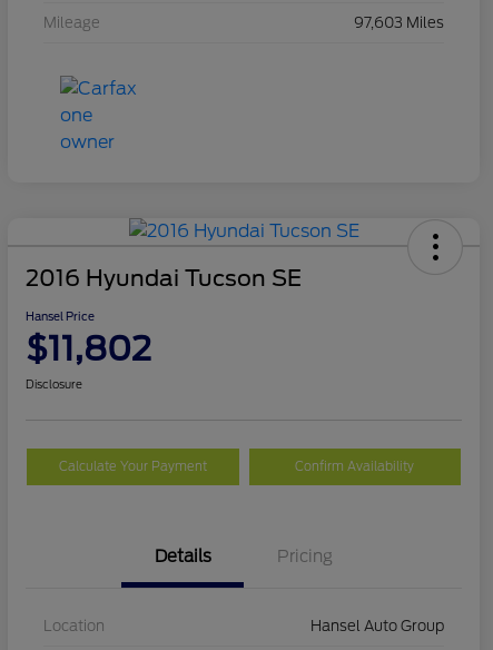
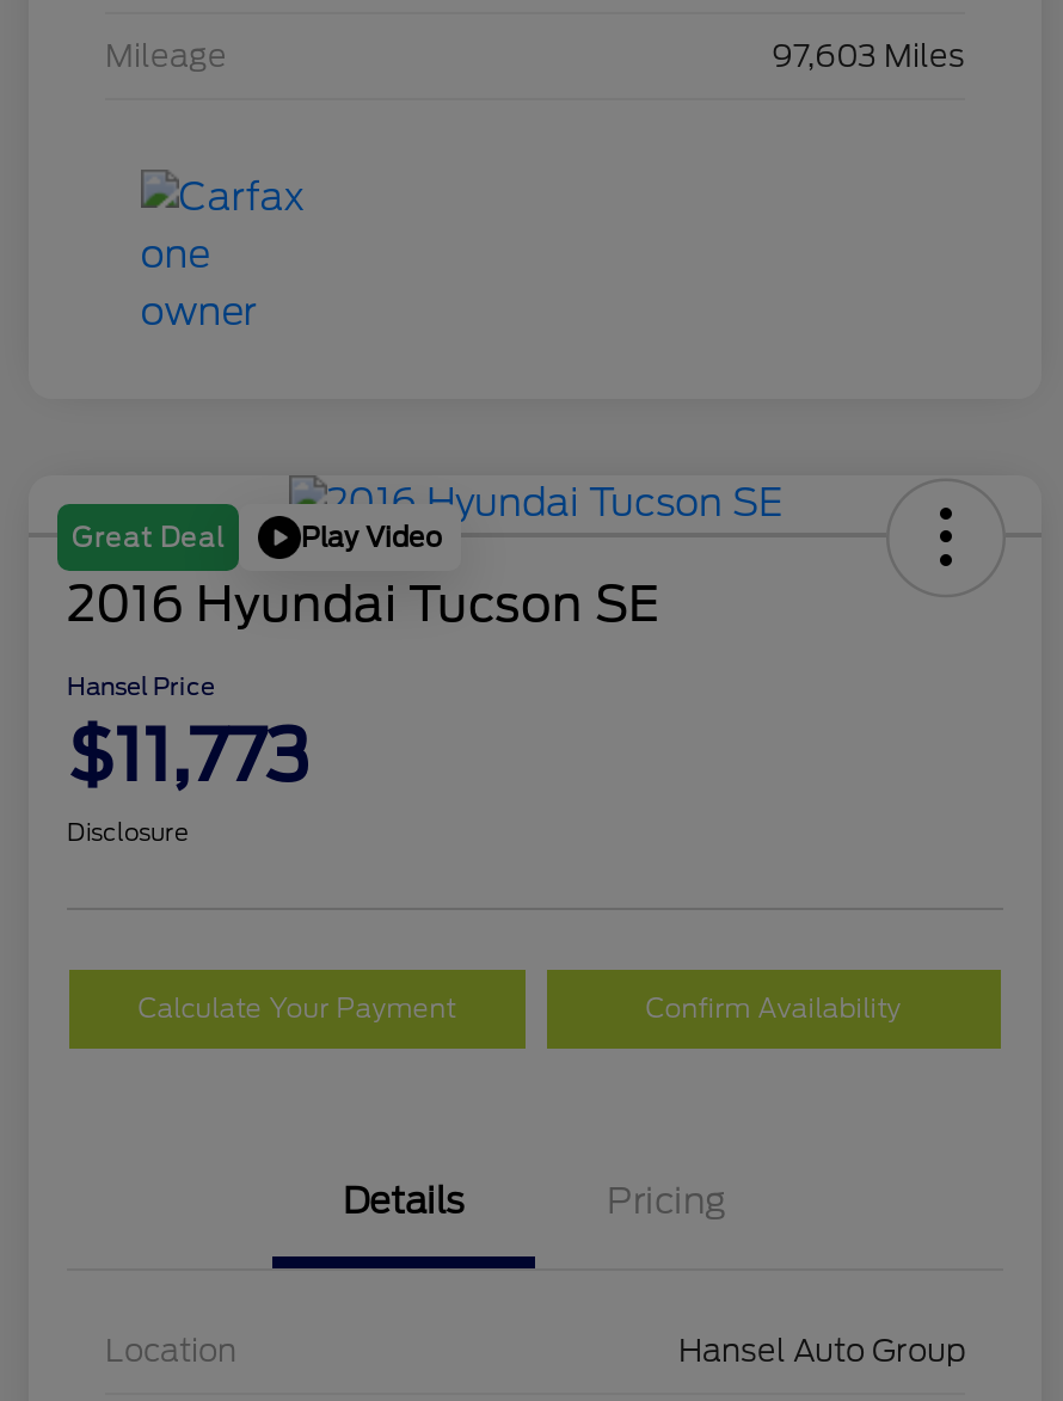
none -> [72,520,442,555] Great Deal | Play Video
[26,329,151,369] $11,802 -> [67,712,311,798] $11,773

